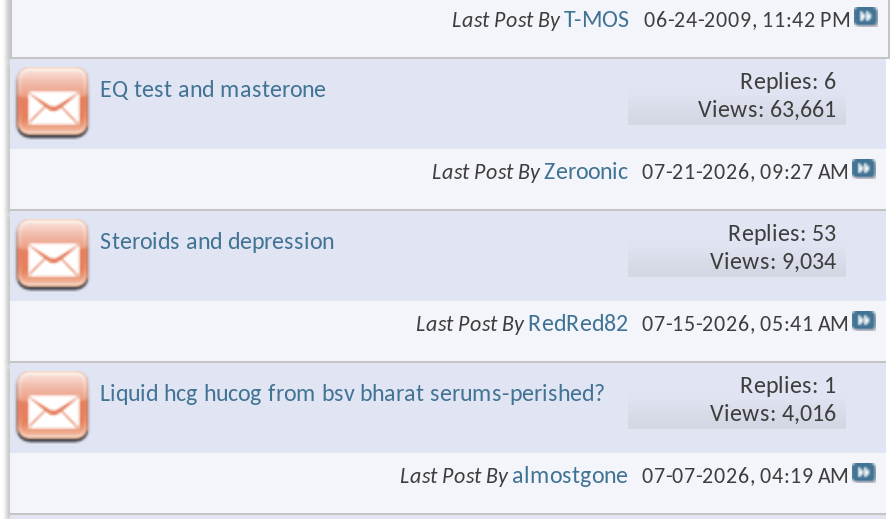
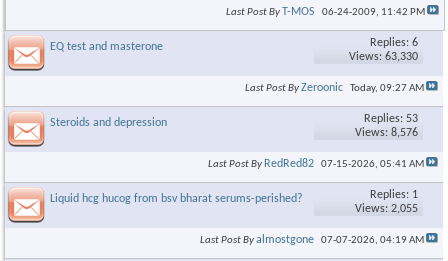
[698,99,836,123] Views: 63,661 -> [349,51,418,63] Views: 63,330
[432,161,848,185] Last Post By Zeroonic 07-21-2026, 09:27 AM -> [245,82,424,94] Last Post By Zeroonic Today, 09:27 AM
[710,251,836,275] Views: 9,034 -> [355,127,418,139] Views: 8,576
[710,403,836,427] Views: 4,016 -> [355,203,418,215] Views: 2,055

